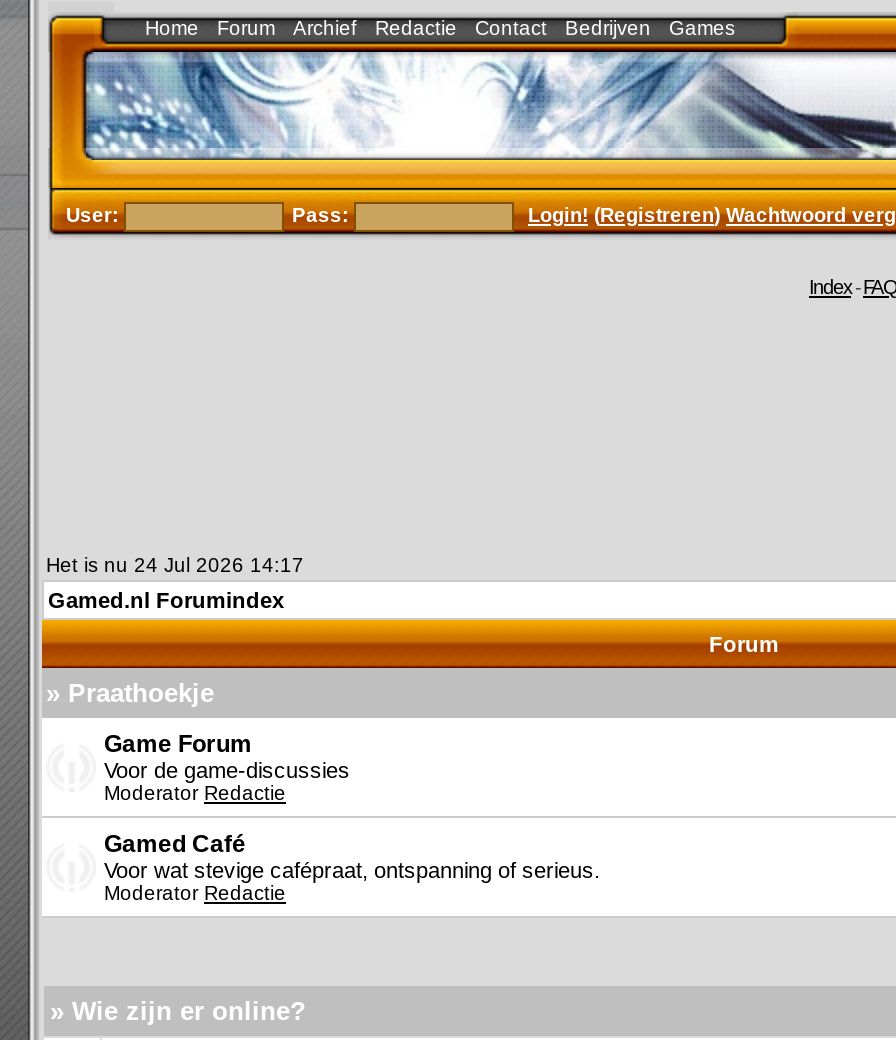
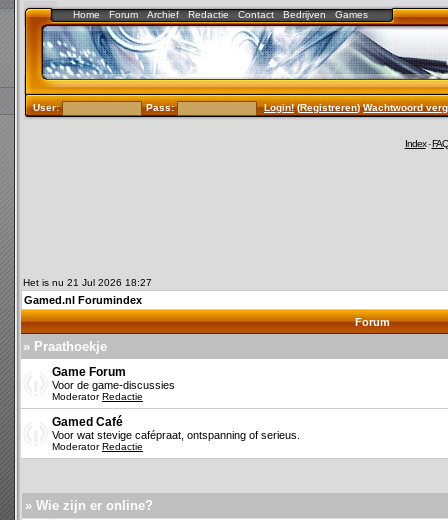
[46,554,304,576] Het is nu 24 Jul 2026 14:17 -> [23,277,152,288] Het is nu 21 Jul 2026 18:27

